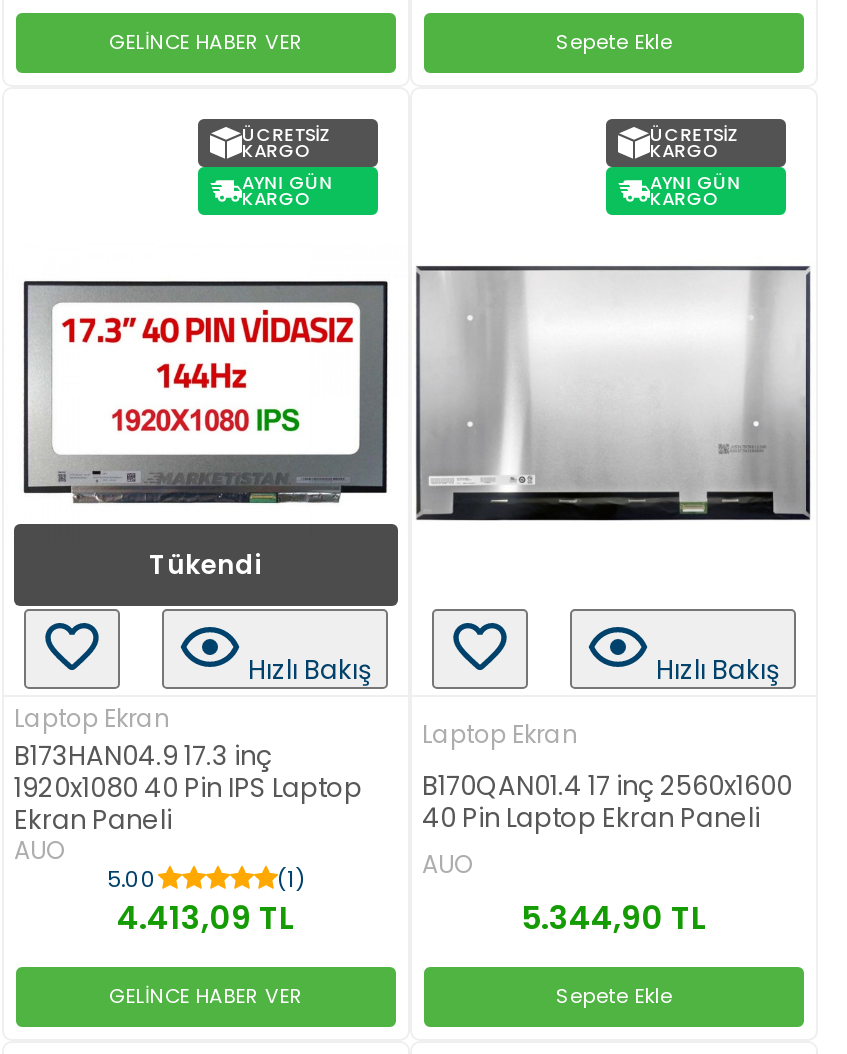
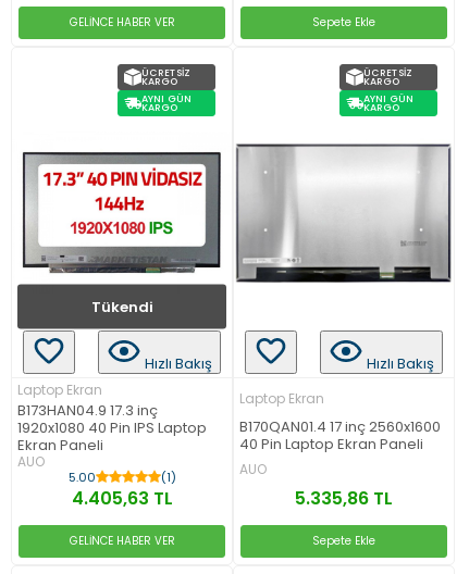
[117,895,295,941] 4.413,09 TL -> [71,486,172,511] 4.405,63 TL
[521,895,707,941] 5.344,90 TL -> [295,486,393,511] 5.335,86 TL

